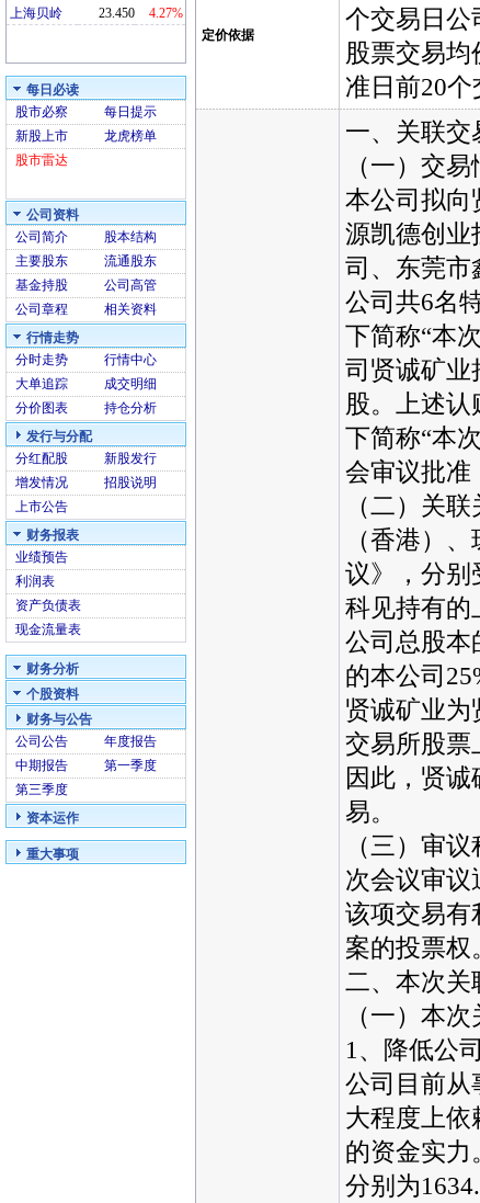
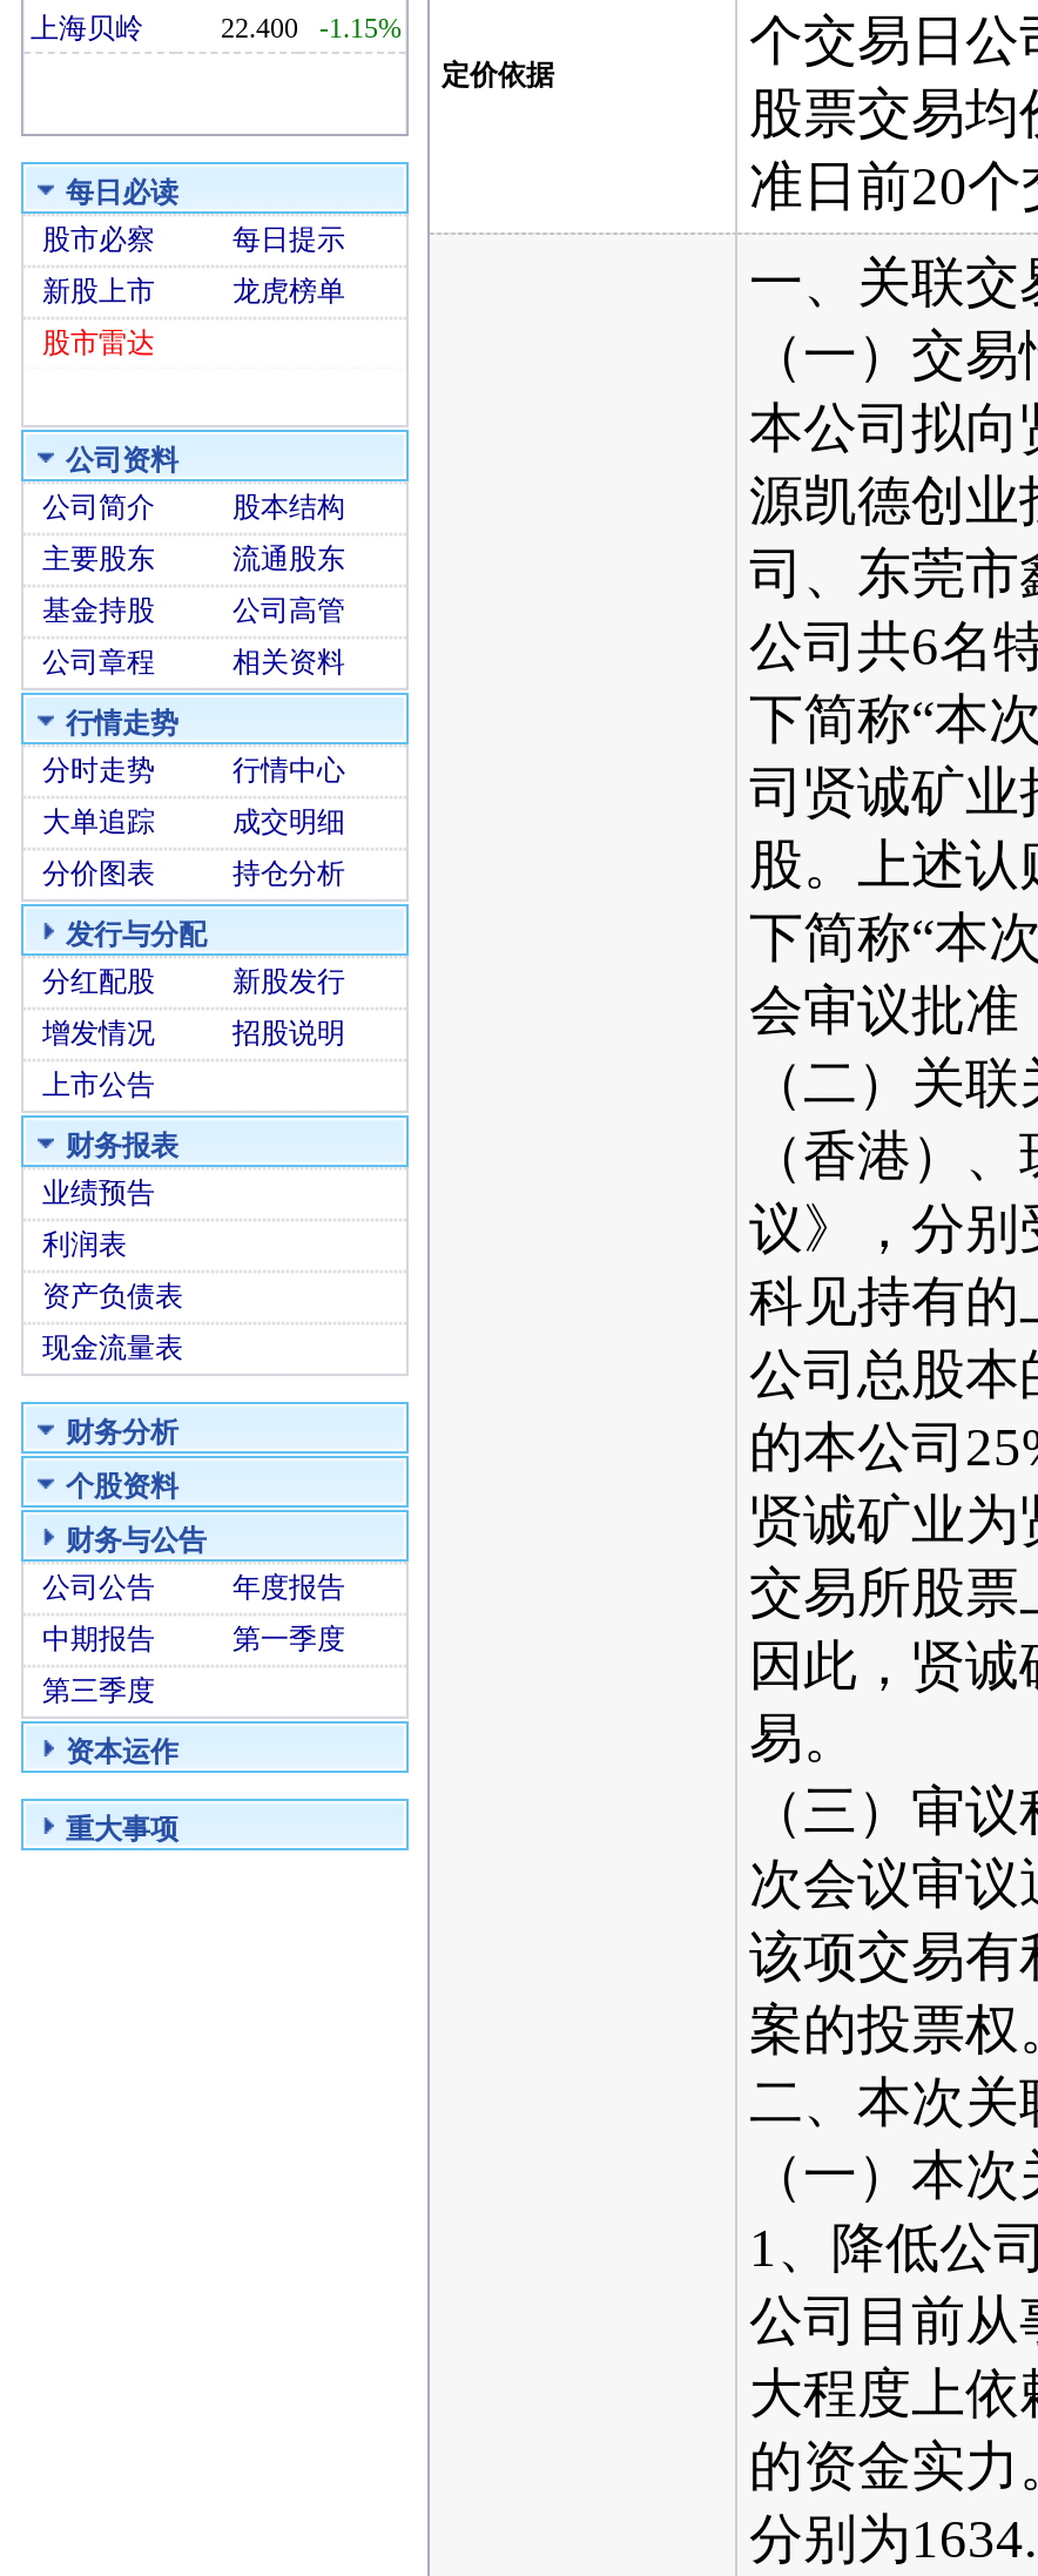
[99,5,135,21] 23.450 -> [221,12,298,45] 22.400
[149,5,183,21] 4.27% -> [319,12,402,45] -1.15%

